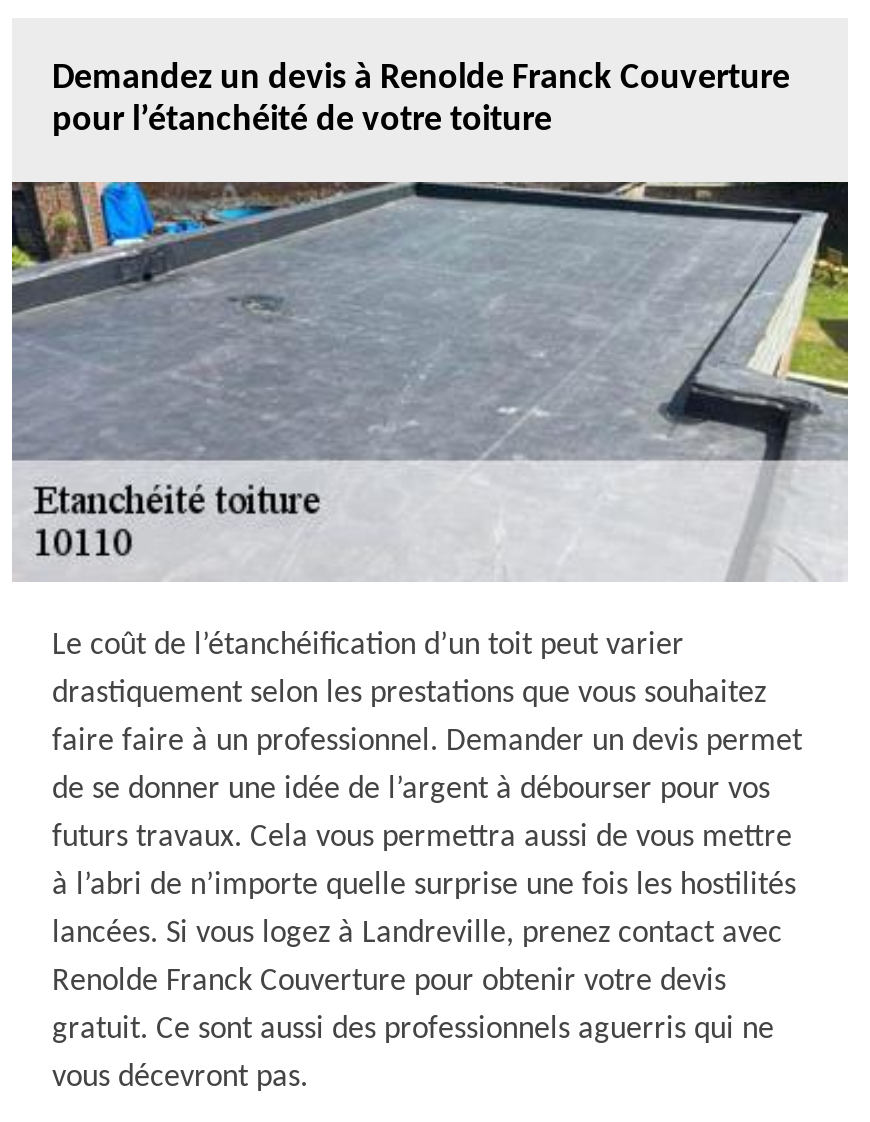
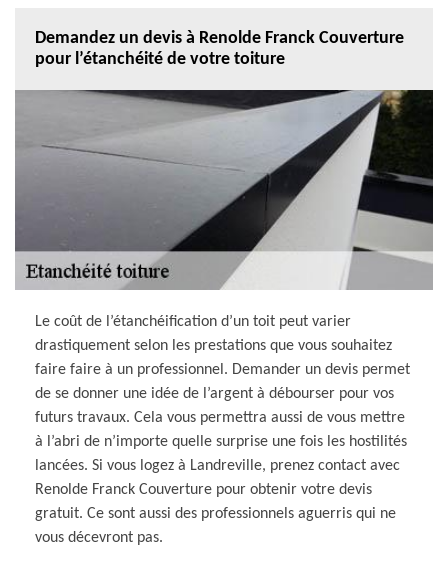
[10,180,850,580] [image] -> [15,89,434,290] [image]

